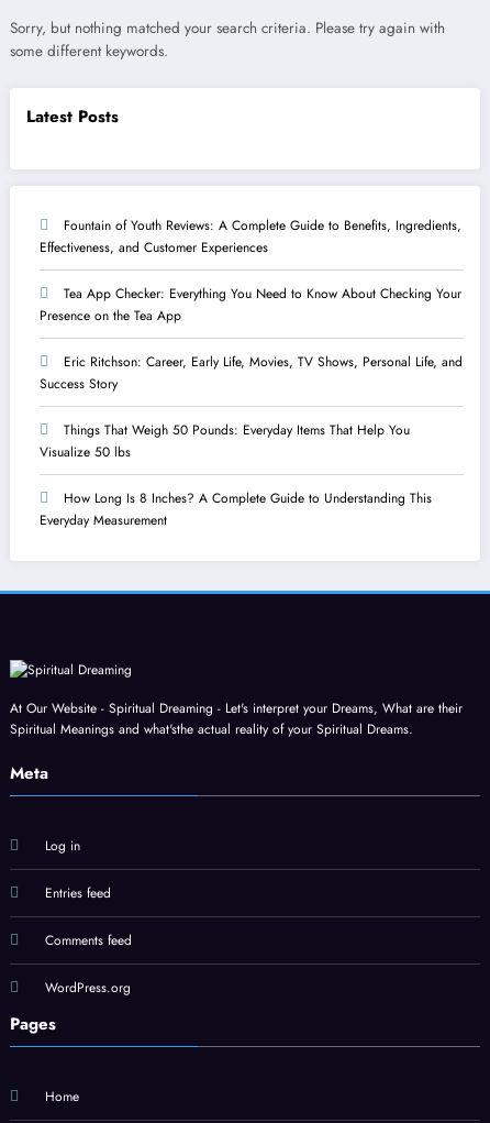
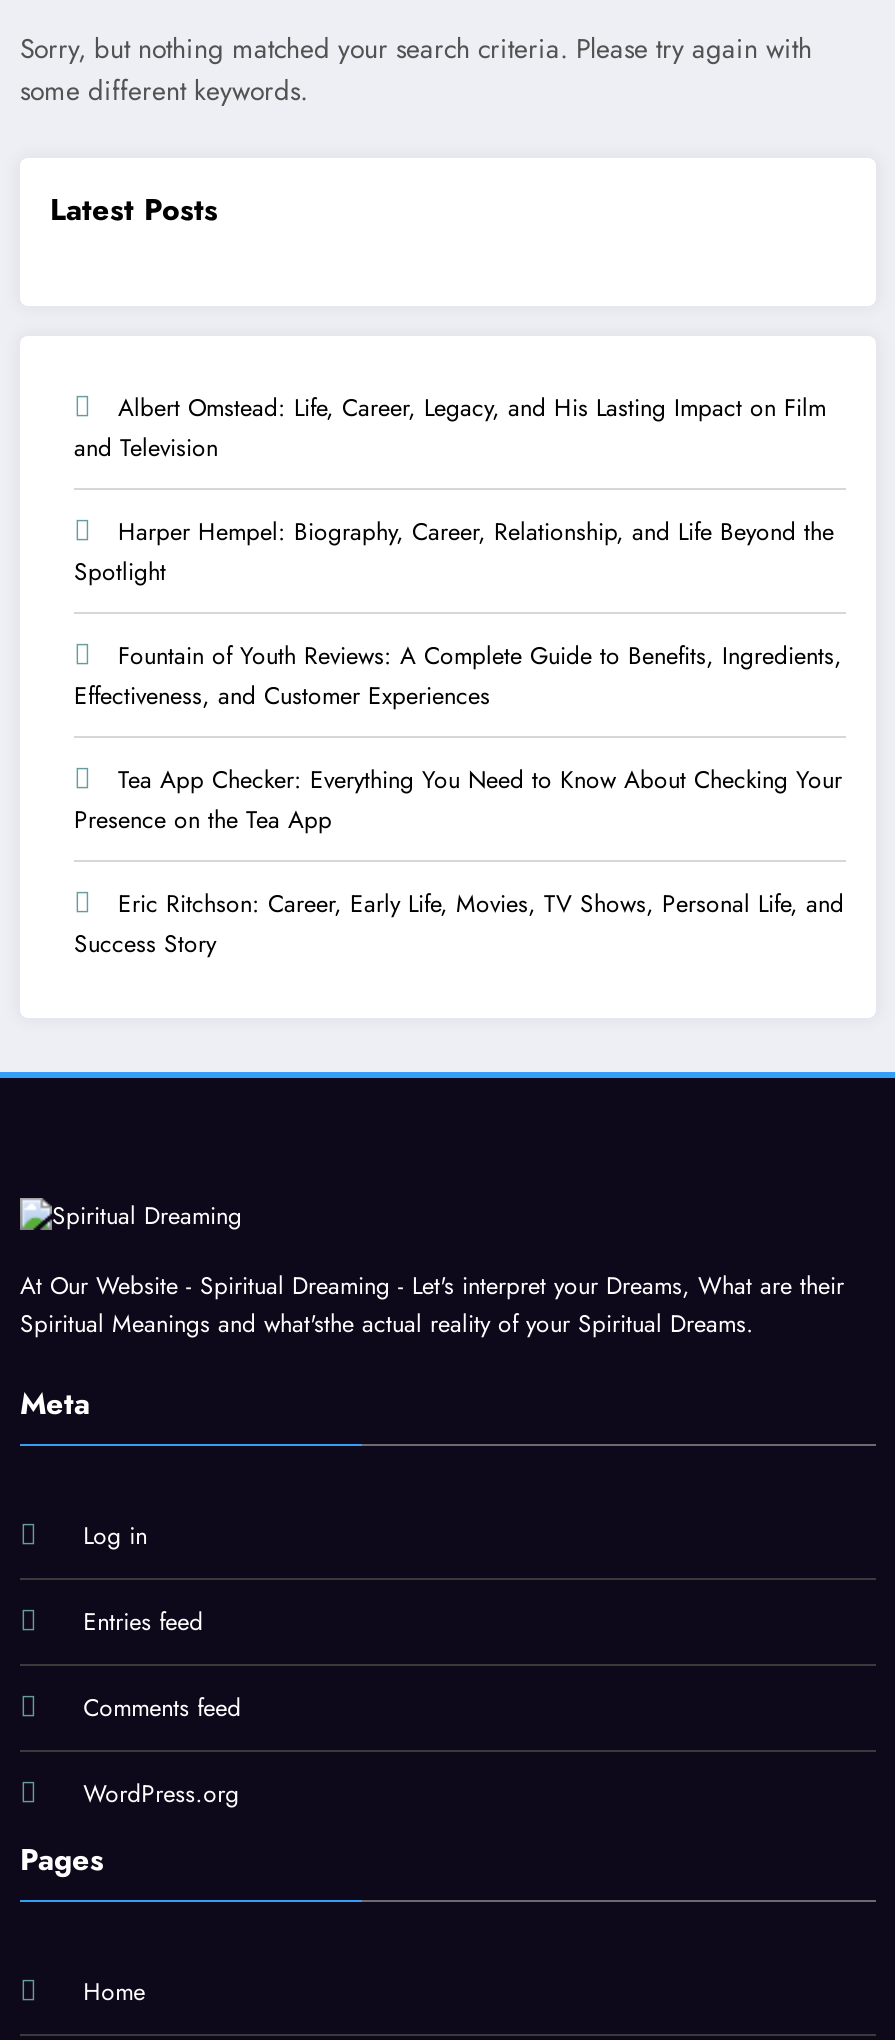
none -> [74,391,834,591] Albert Omstead: Life, Career, Legacy, and His Lasting Impact on Film | and Television | Harper Hempel: Biography, Career, Relationship, and Life Beyond the | Spotlight
moved [40,216,463,394] -> [74,639,844,963]: Fountain of Youth Reviews: A Complete Guide to Benefits, Ingredients, | Effectiveness, and Customer Experiences | Tea App Checker: Everything You Need to Know About Checking Your | Presence on the Tea App | Eric Ritchson: Career, Early Life, Movies, TV Shows, Personal Life, and | Success Story
[40,421,432,531] Things That Weigh 50 Pounds: Everyday Items That Help You | Visualize 50 lbs | How Long Is 8 Inches? A Complete Guide to Understanding This | Everyday Measurement -> none

